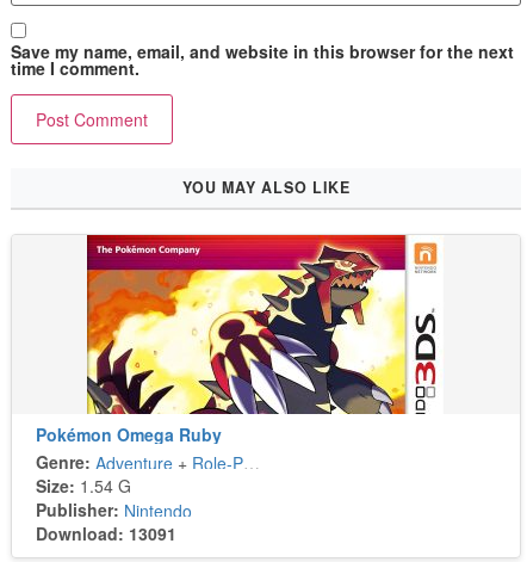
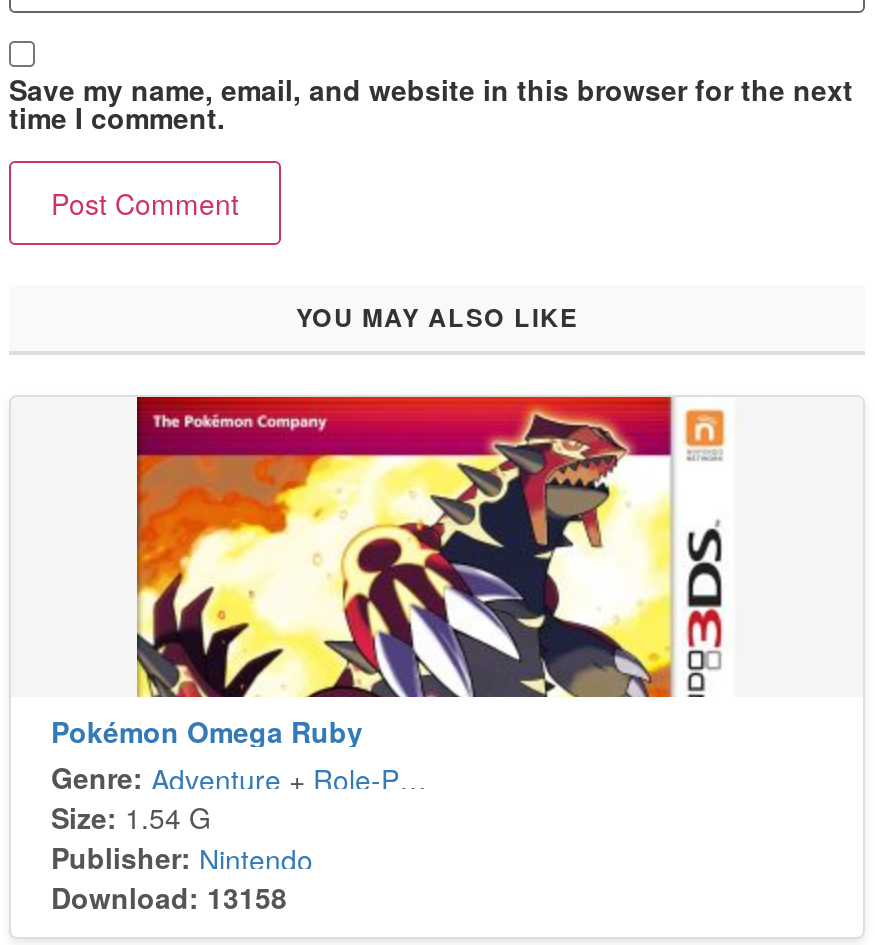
[36,522,176,546] Download: 13091 -> [51,878,287,918] Download: 13158

